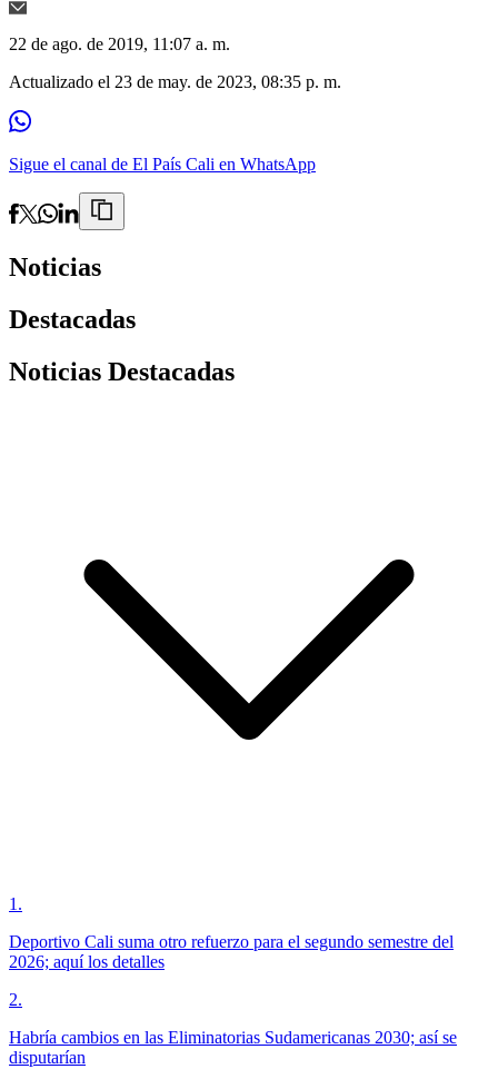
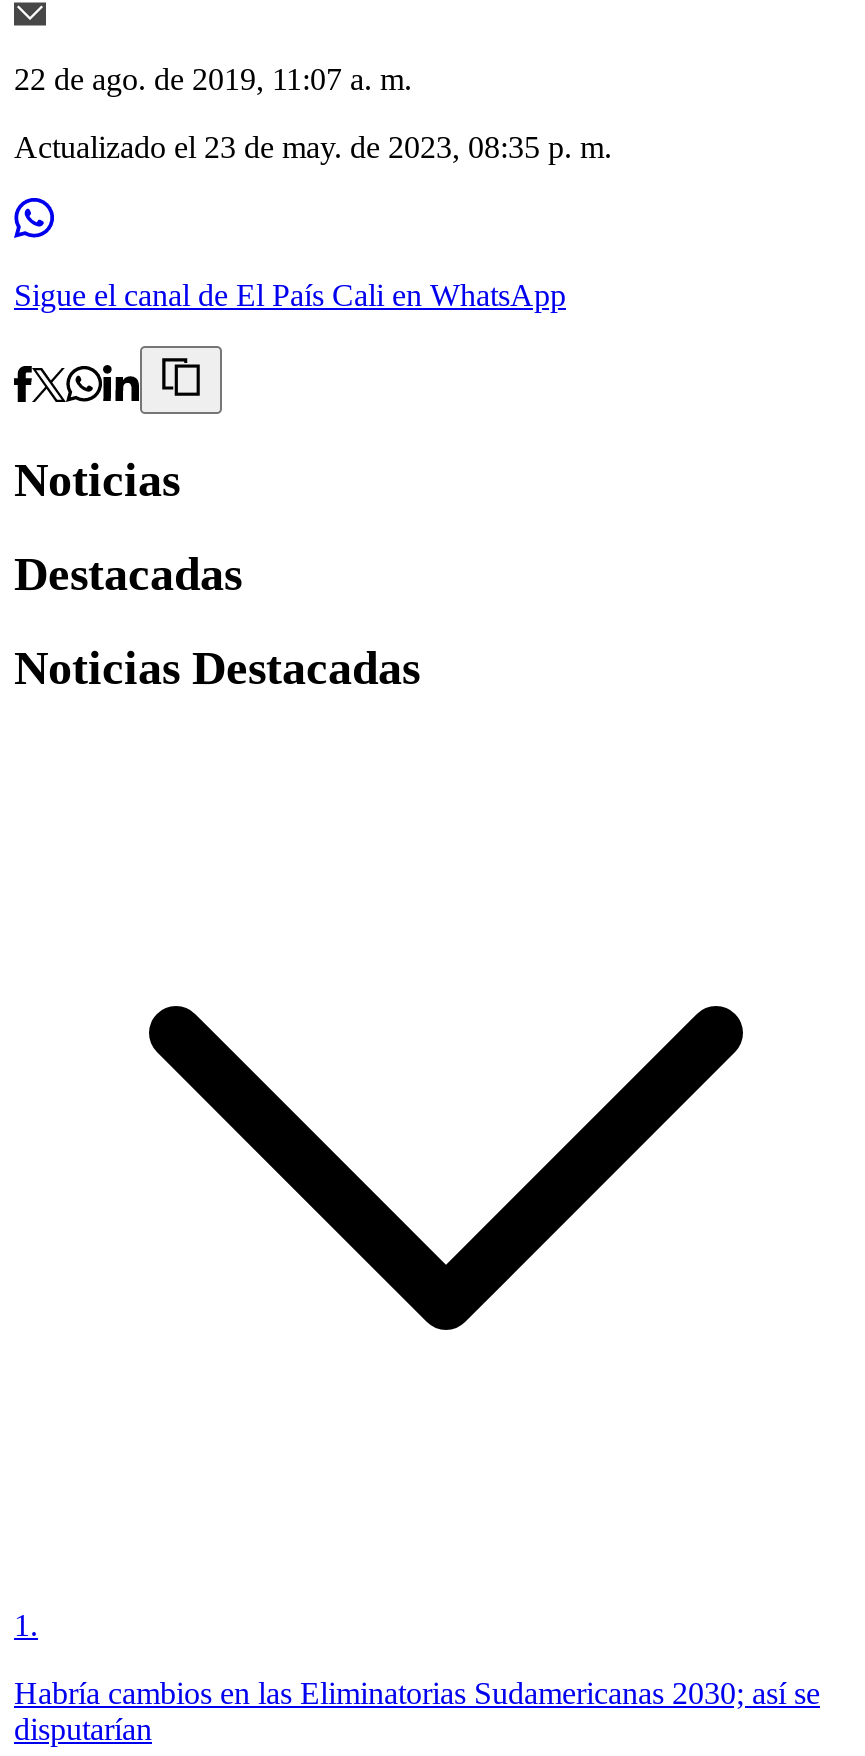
[9,932,454,1009] Deportivo Cali suma otro refuerzo para el segundo semestre del | 2026; aquí los detalles | 2. -> none

